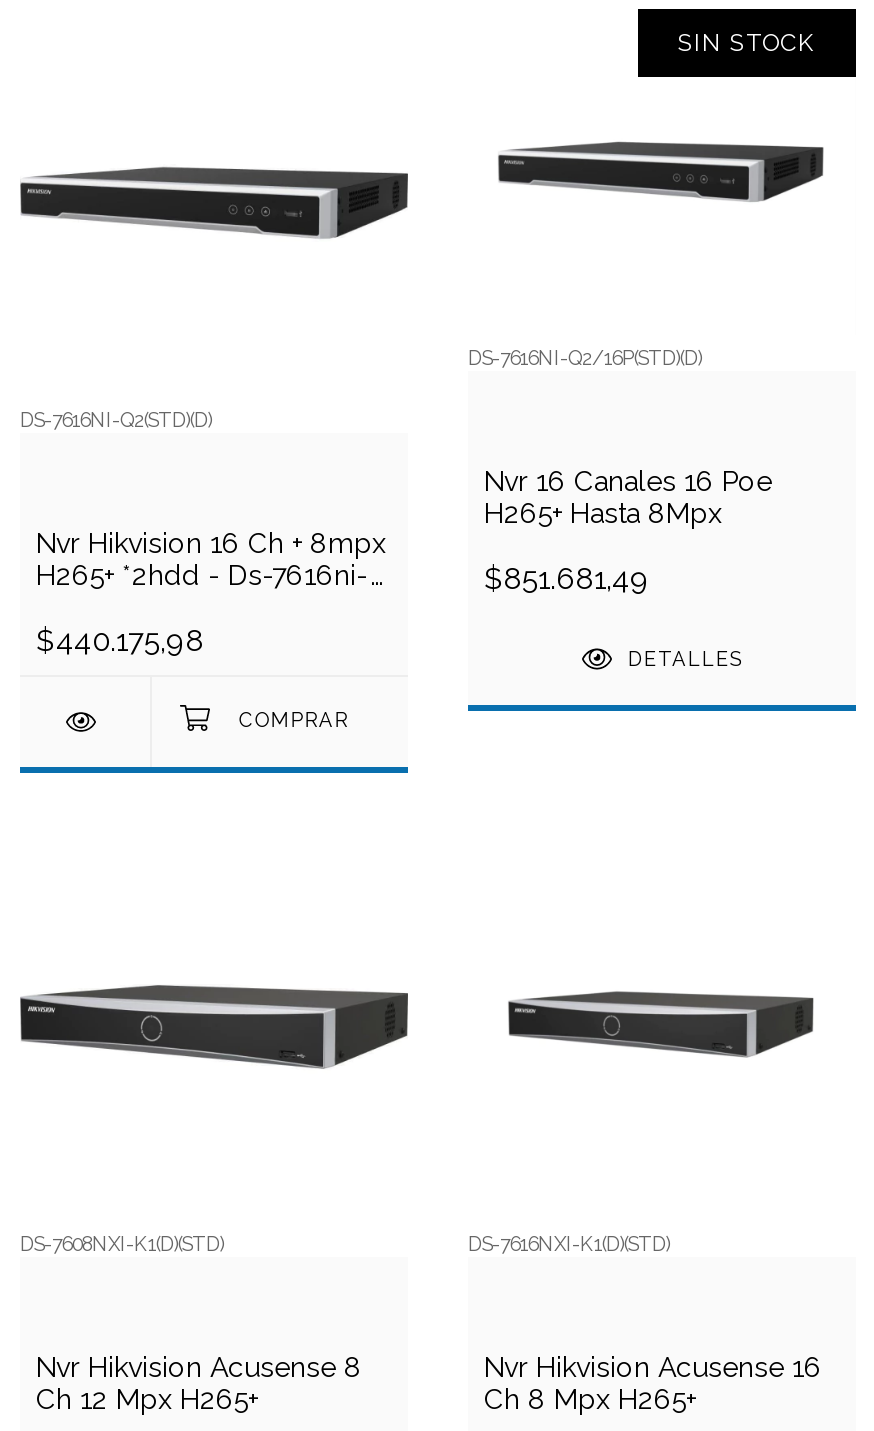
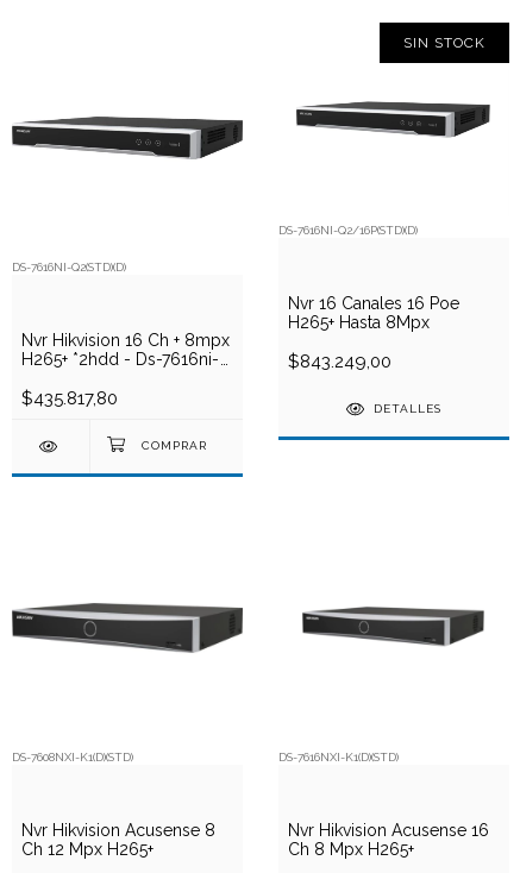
[484,560,650,596] $851.681,49 -> [288,350,391,372] $843.249,00
[36,623,204,659] $440.175,98 -> [21,388,118,409] $435.817,80

